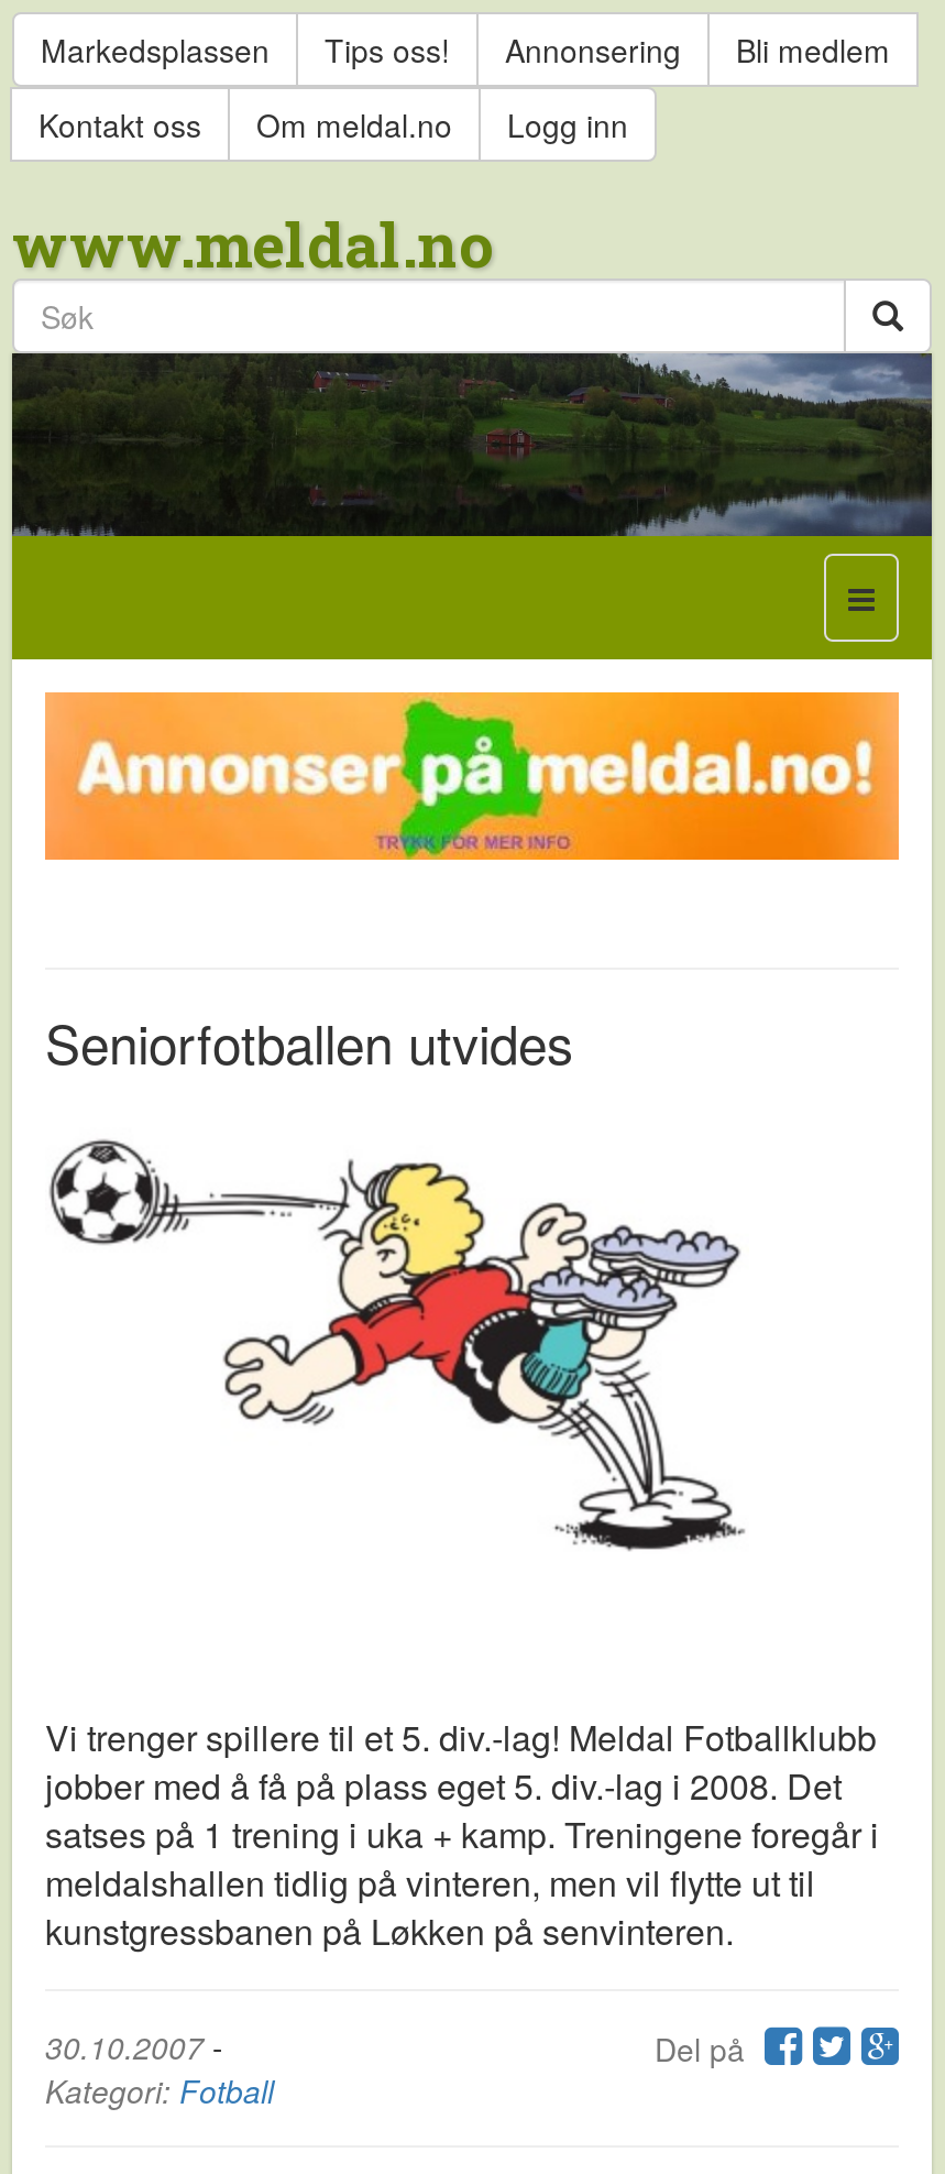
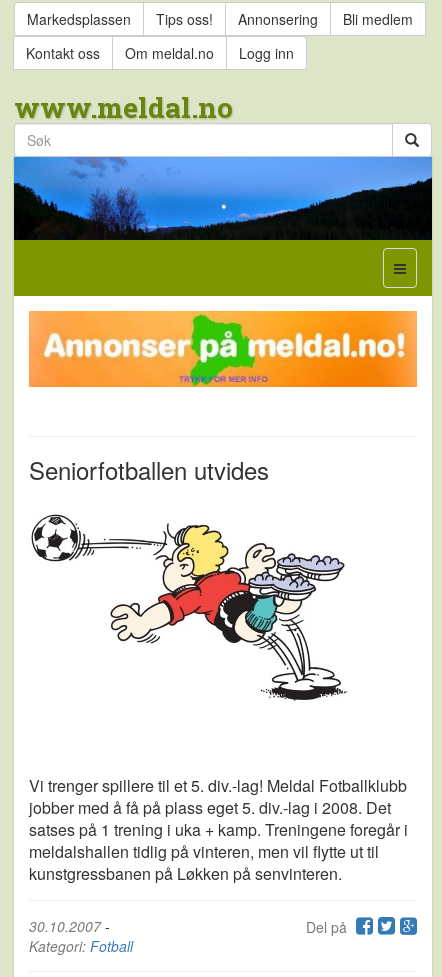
[10,351,934,538] [image] -> [13,156,433,241] [image]

